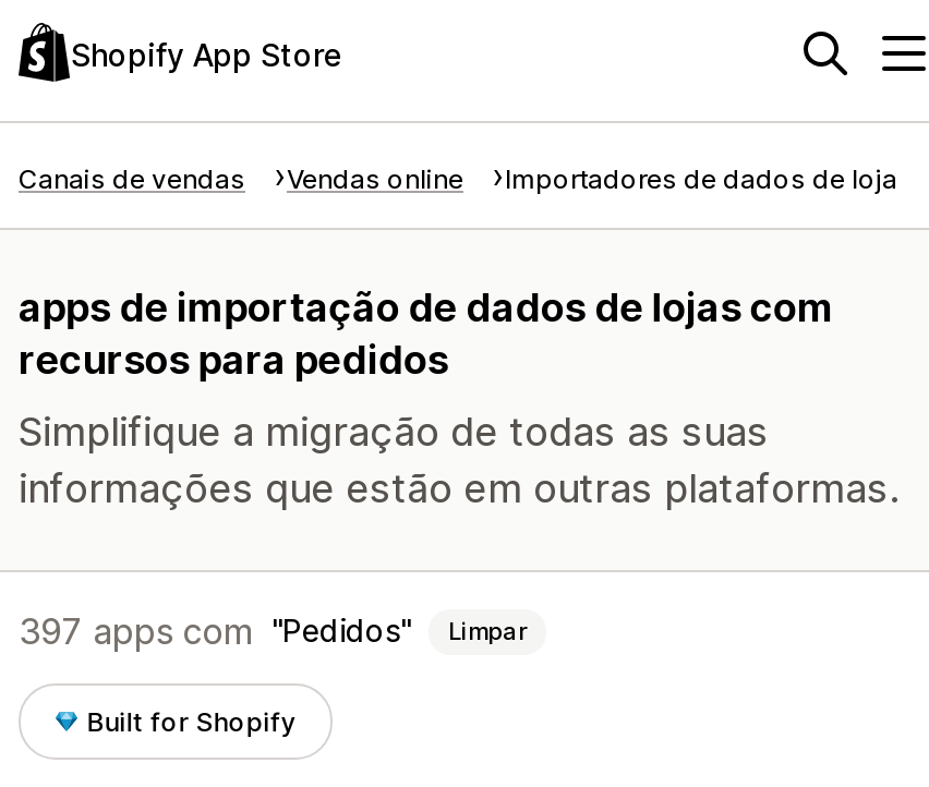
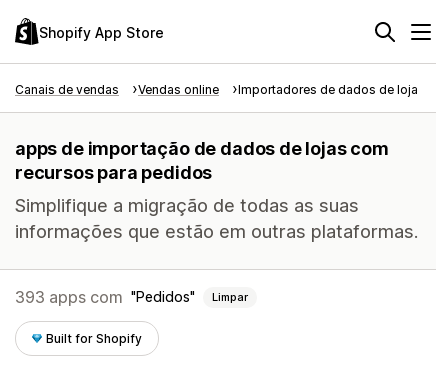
[19,609,527,653] 397 apps com Pedidos Limpar -> [15,287,248,307] 393 apps com Pedidos Limpar

